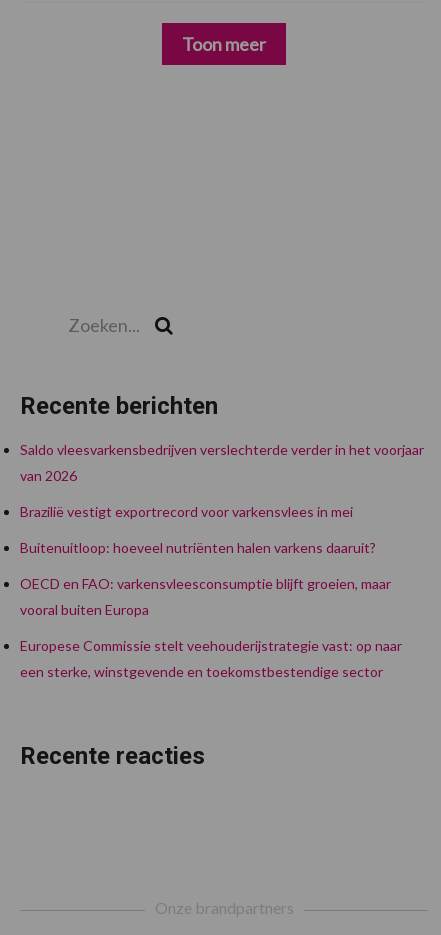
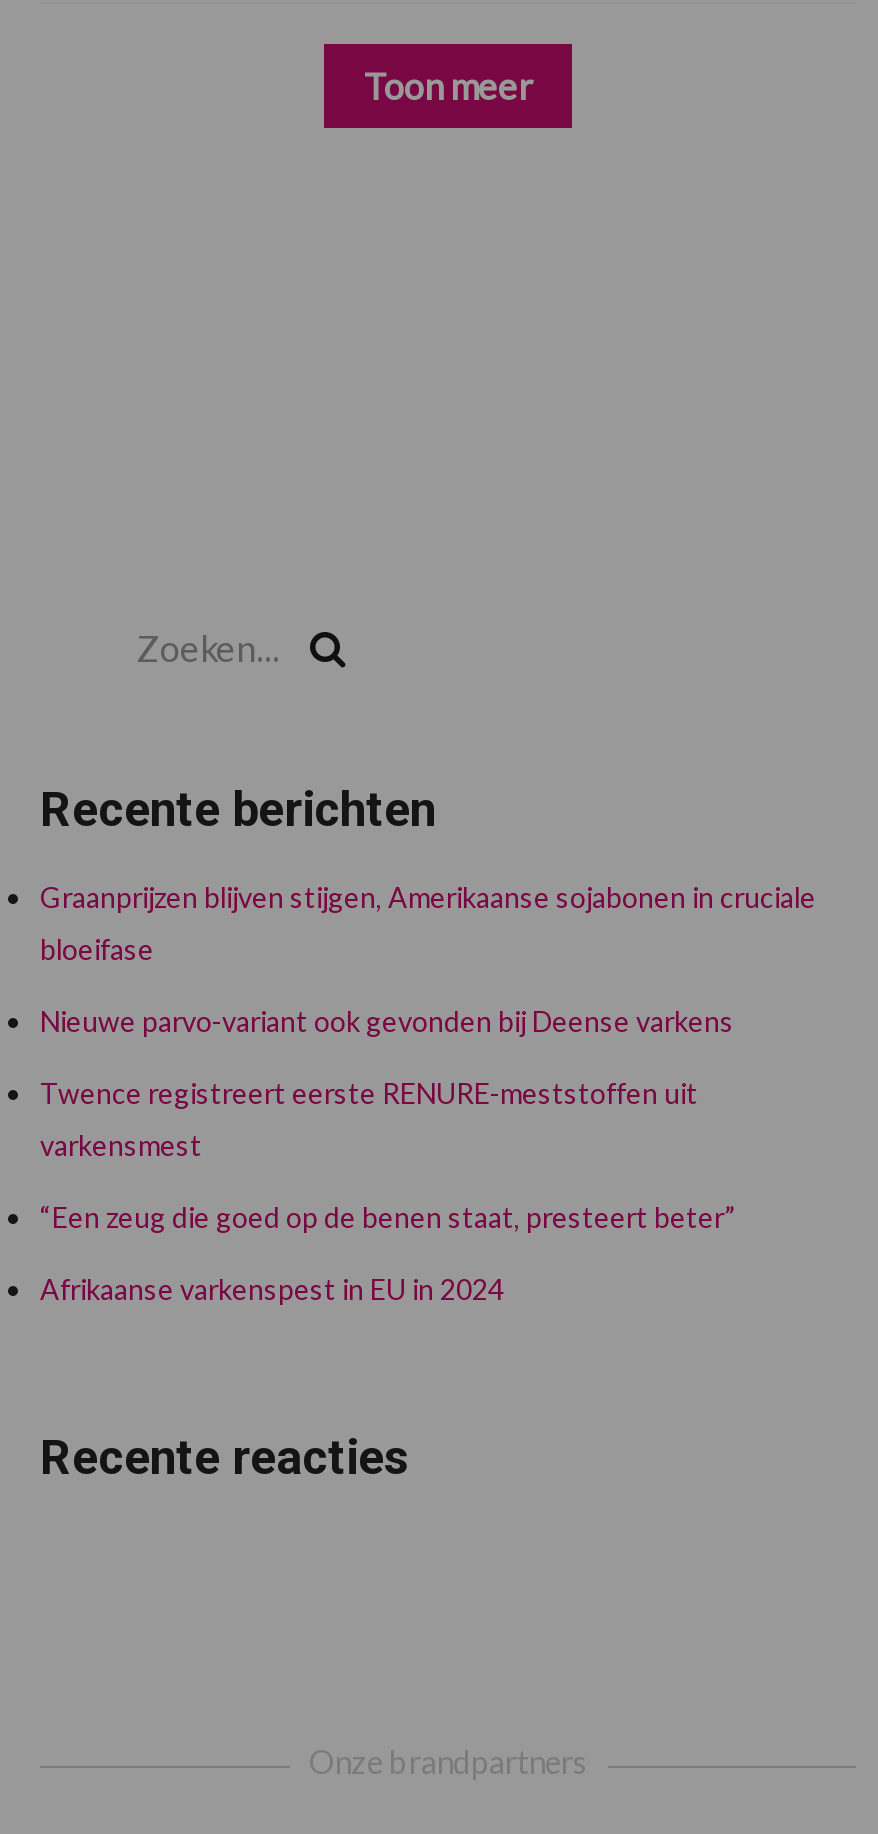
[20,440,424,679] Saldo vleesvarkensbedrijven verslechterde verder in het voorjaar | van 2026 | Brazilië vestigt exportrecord voor varkensvlees in mei | Buitenuitloop: hoeveel nutriënten halen varkens daaruit? | OECD en FAO: varkensvleesconsumptie blijft groeien, maar | vooral buiten Europa | Europese Commissie stelt veehouderijstrategie vast: op naar | een sterke, winstgevende en toekomstbestendige sector -> [40,881,816,1307] Graanprijzen blijven stijgen, Amerikaanse sojabonen in cruciale | bloeifase | Nieuwe parvo-variant ook gevonden bij Deense varkens | Twence registreert eerste RENURE-meststoffen uit | varkensmest | “Een zeug die goed op de benen staat, presteert beter” | Afrikaanse varkenspest in EU in 2024

